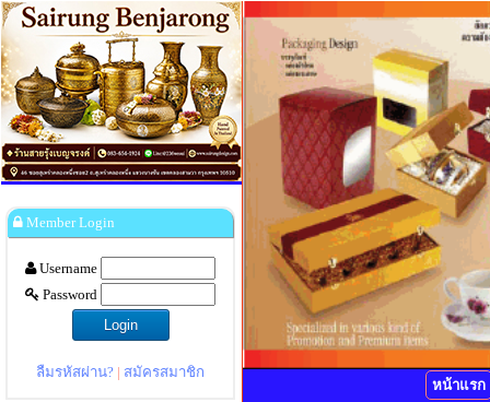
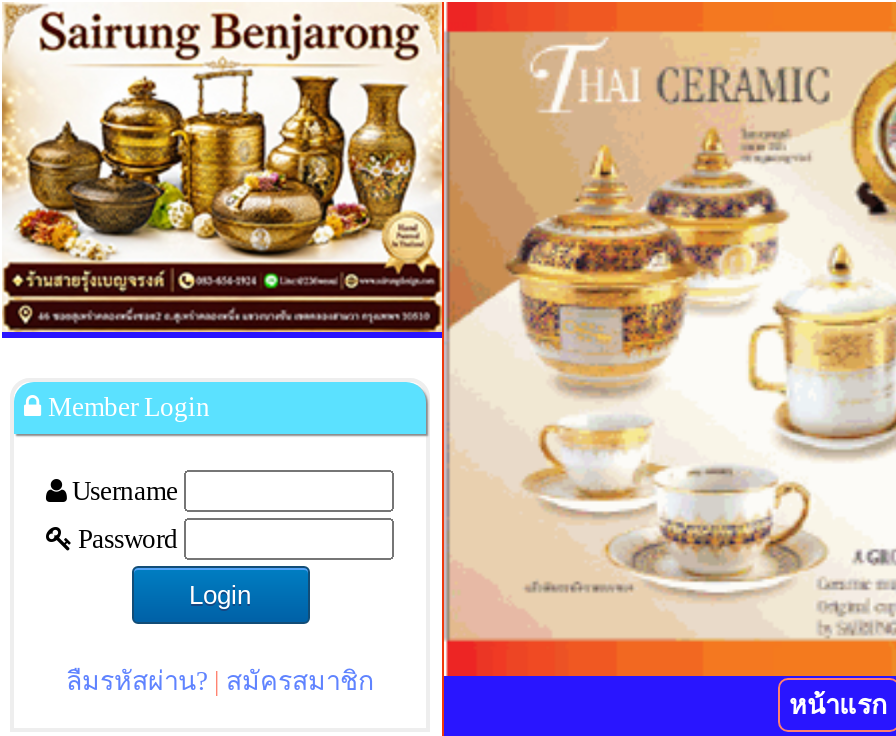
[244,19,487,350] [image] -> [446,32,890,642] [image]

